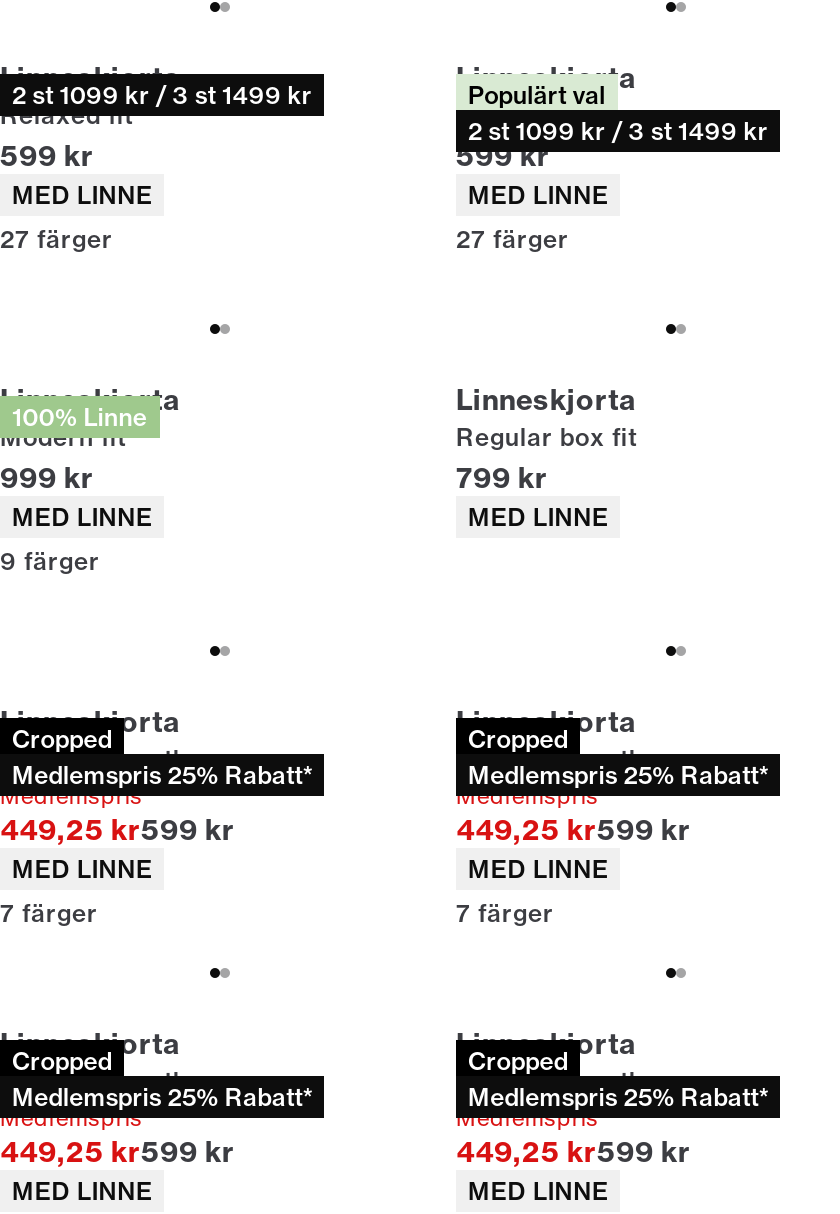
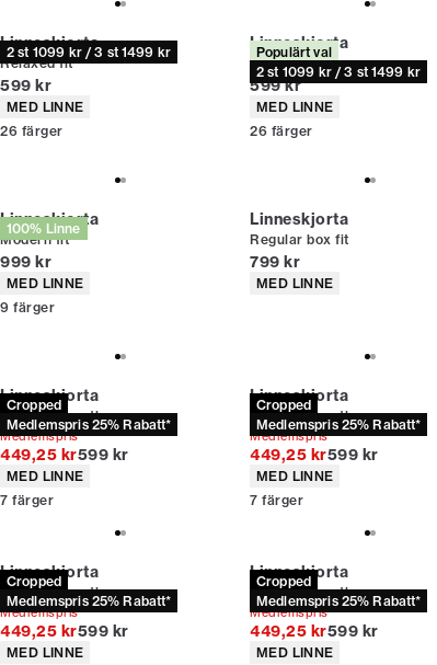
[0,224,113,254] 27 färger -> [0,123,63,139] 26 färger
[456,224,569,254] 27 färger -> [250,123,313,139] 26 färger

